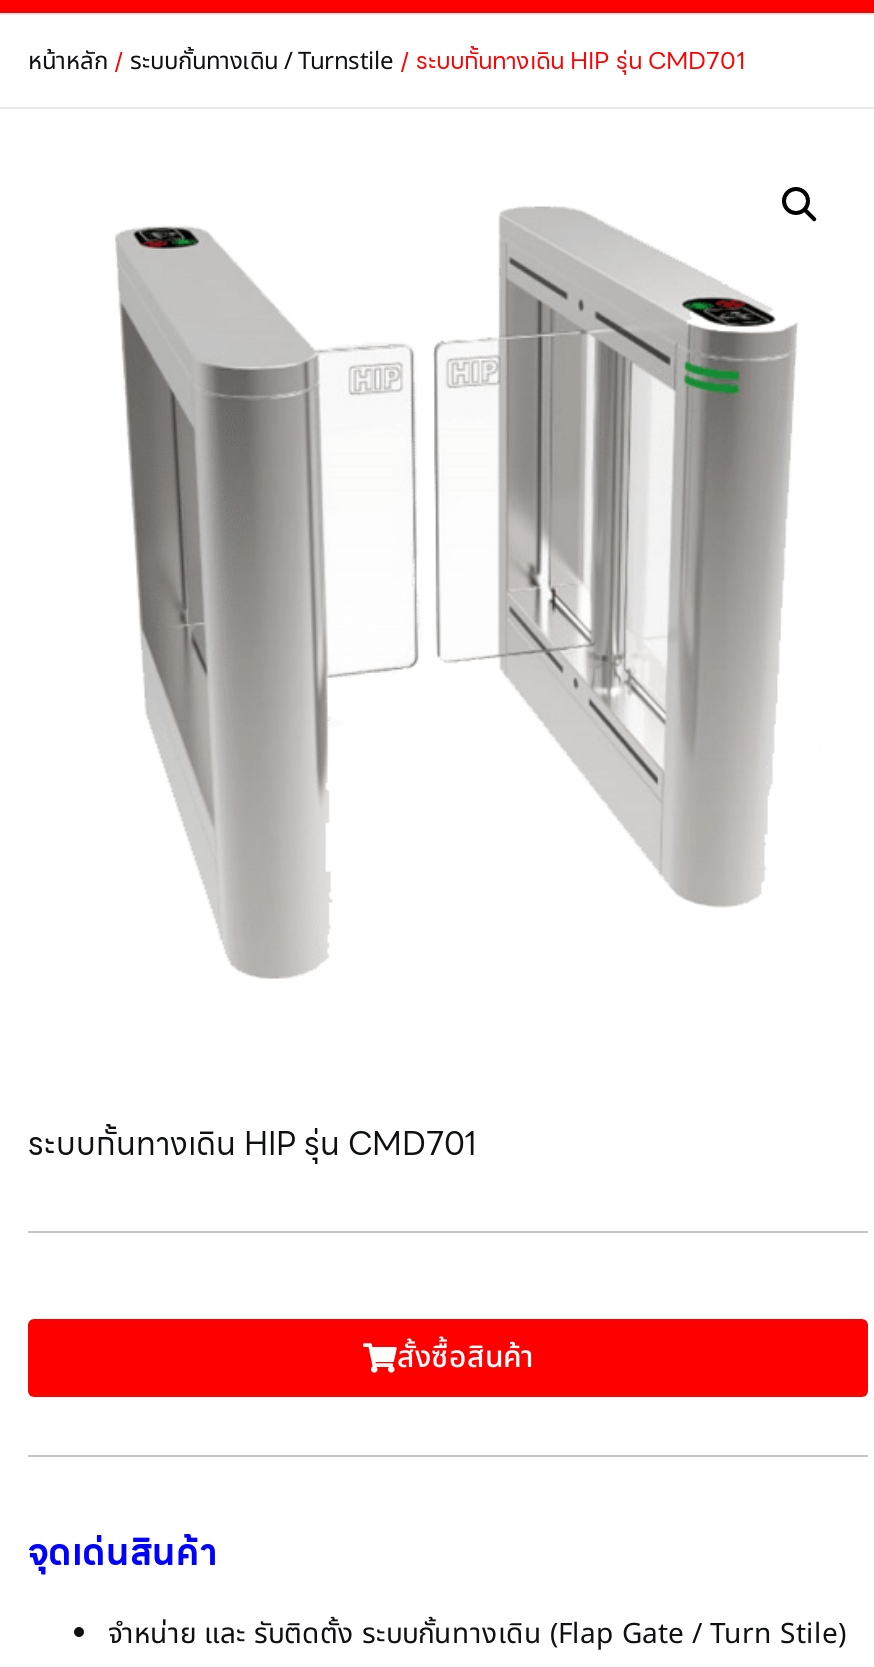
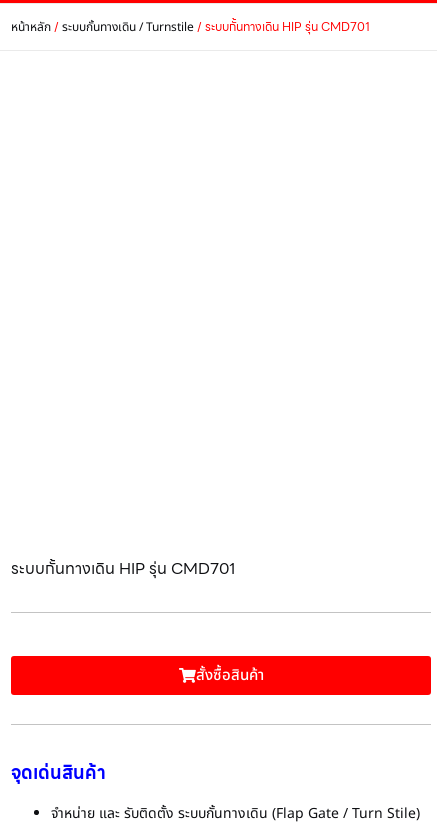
[432,185,818,907] [image] -> none
[116,225,418,979] [image] -> none

